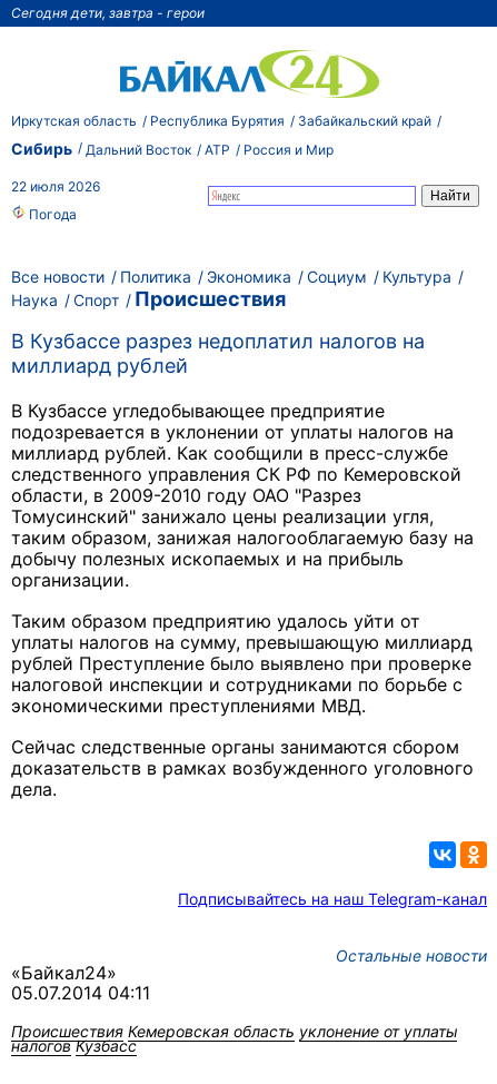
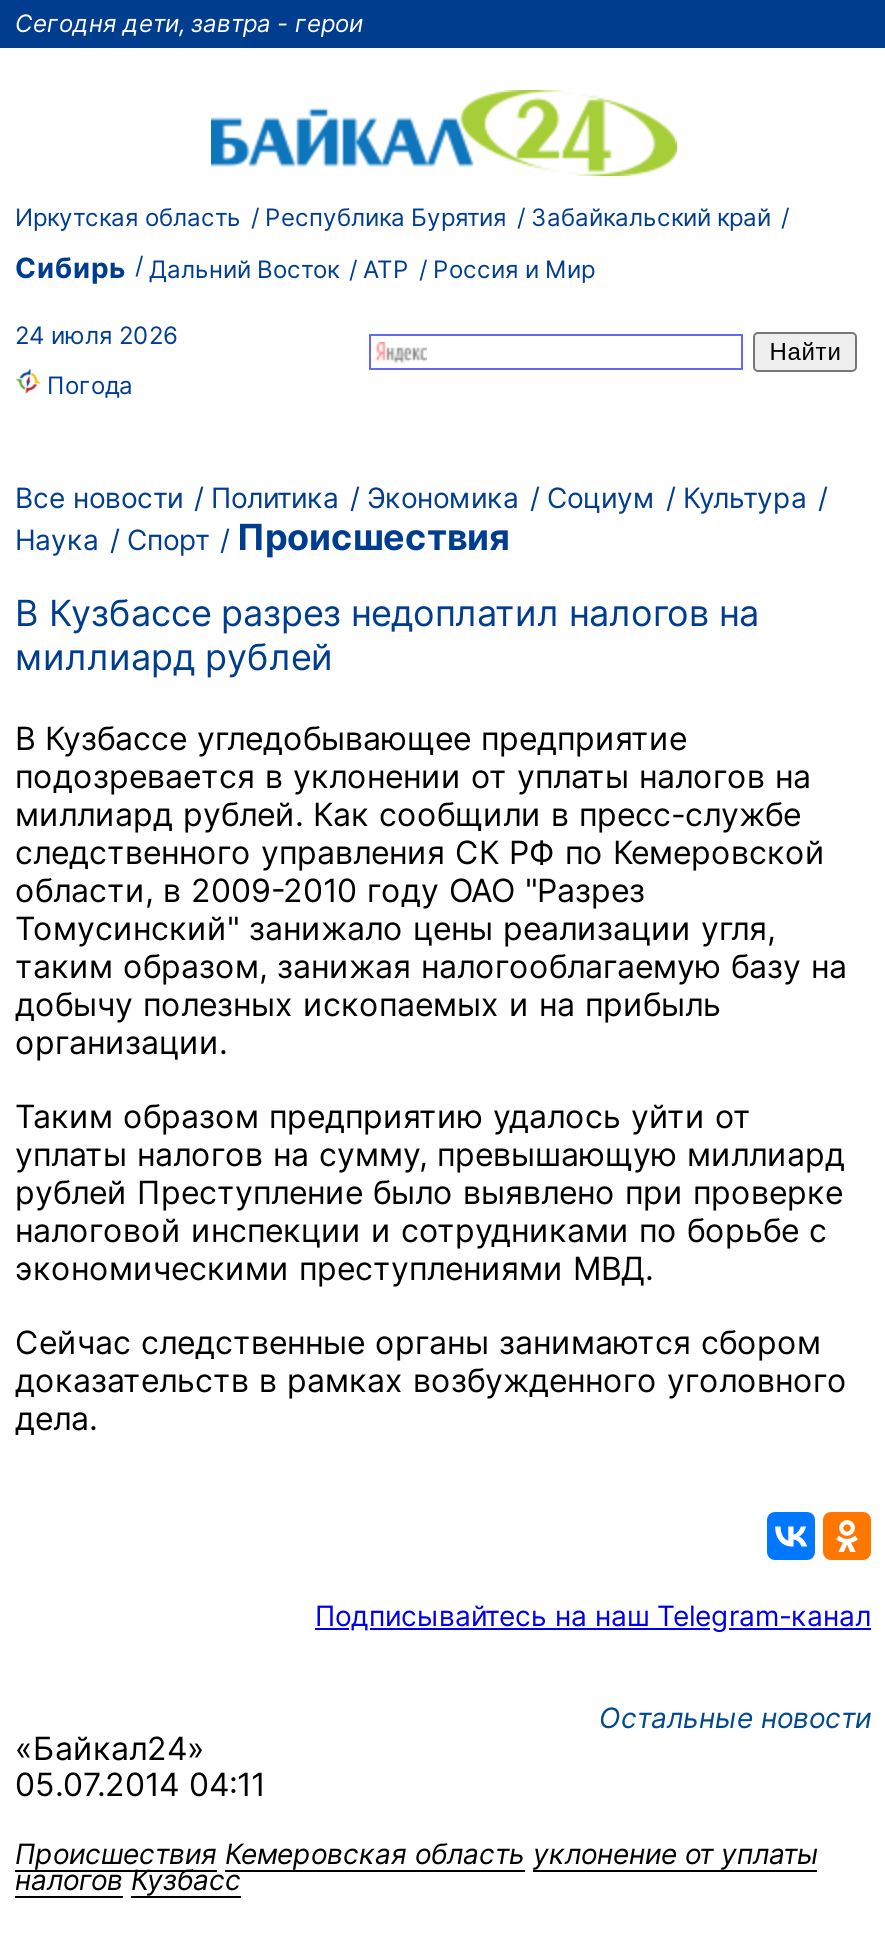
[11,178,100,195] 22 июля 2026 -> [15,320,177,350] 24 июля 2026

